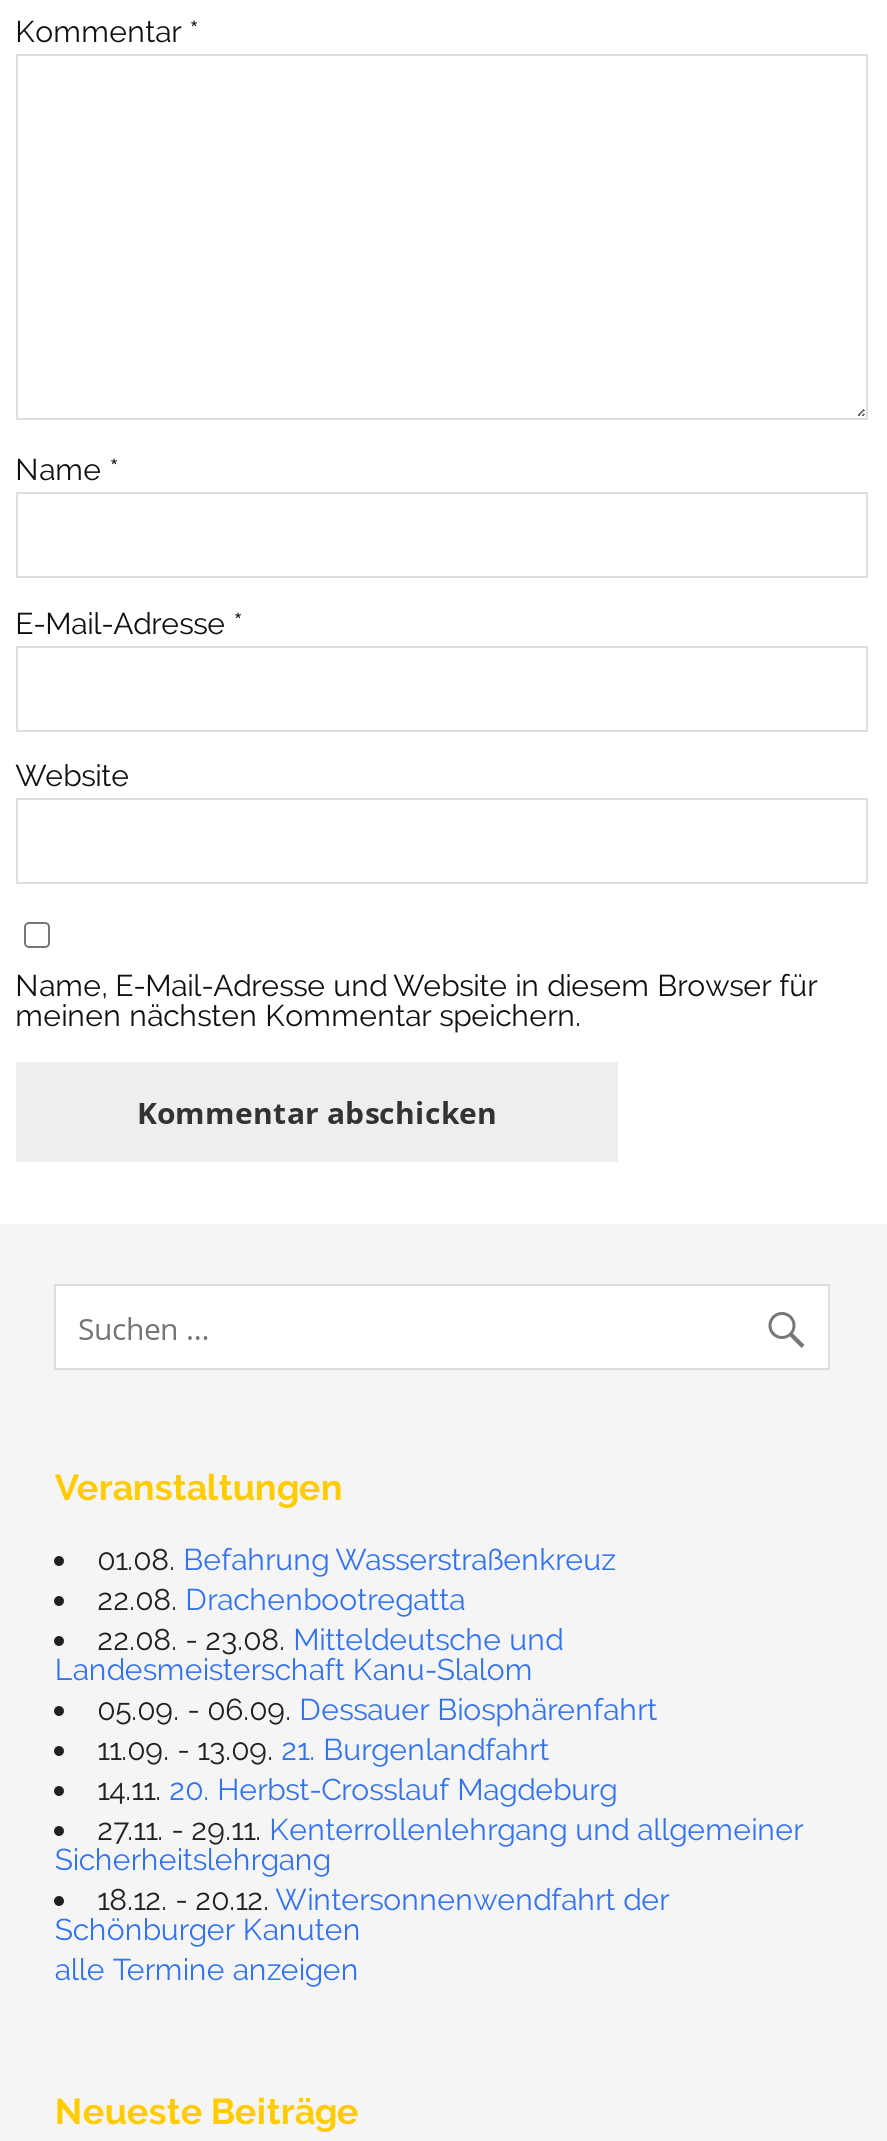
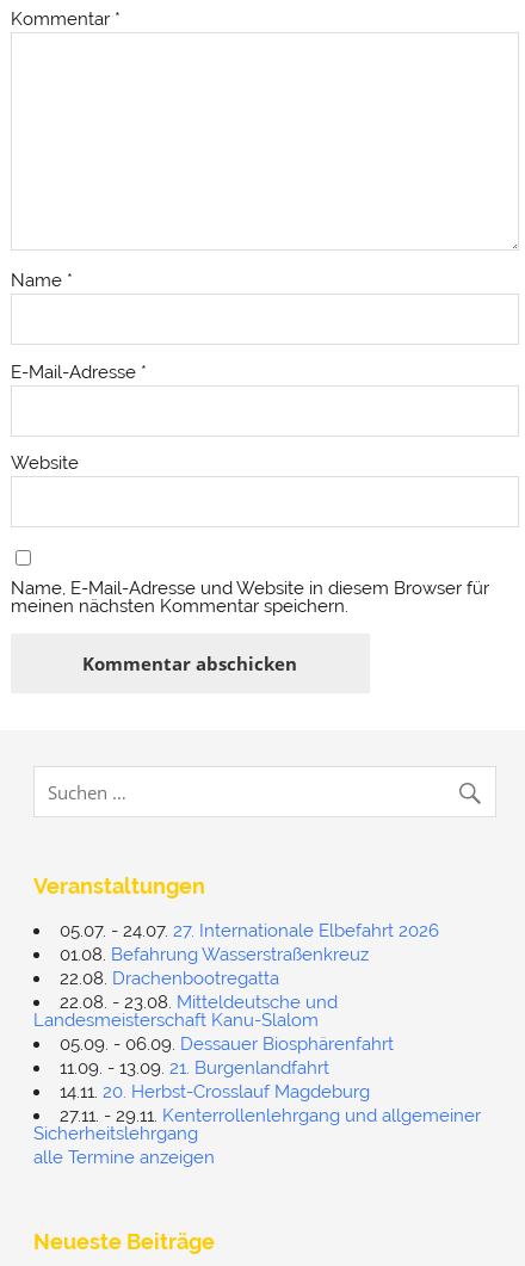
none -> [59,919,439,941] 05.07. - 24.07. 27. Internationale Elbefahrt 2026
moved [55,1541,803,1877] -> [34,943,480,1144]: 01.08. Befahrung Wasserstraßenkreuz | 22.08. Drachenbootregatta | 22.08. - 23.08. Mitteldeutsche und | ... | 27.11. - 29.11. Kenterrollenlehrgang und allgemeiner | Sicherheitslehrgang
[55,1881,669,1947] 18.12. - 20.12. Wintersonnenwendfahrt der | Schönburger Kanuten -> none

